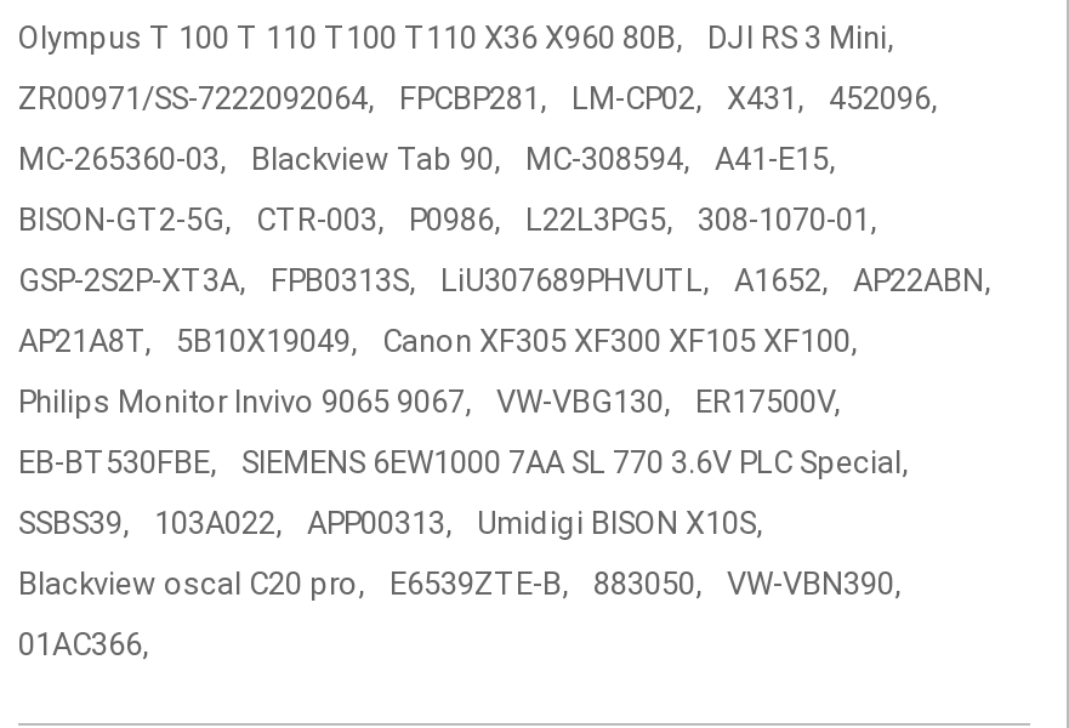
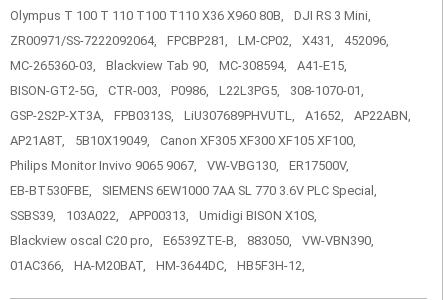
none -> [74,258,305,273] HA-M20BAT, | HM-3644DC, | HB5F3H-12,

